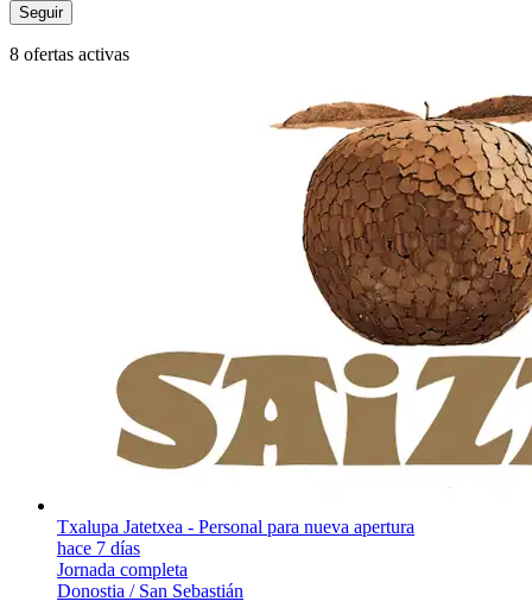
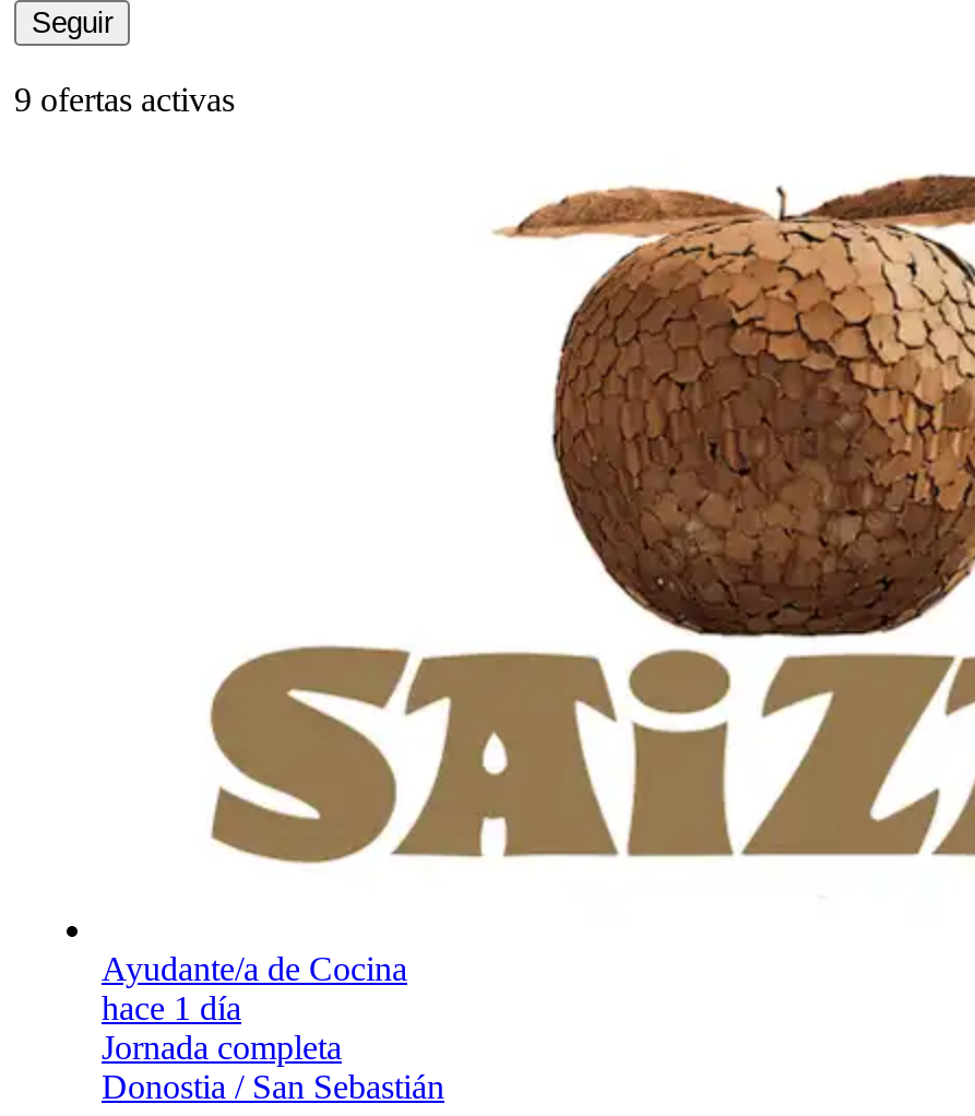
[9,44,129,64] 8 ofertas activas -> [14,81,235,118] 9 ofertas activas
[57,516,414,558] Txalupa Jatetxea - Personal para nueva apertura | hace 7 días -> [102,950,407,1026] Ayudante/a de Cocina | hace 1 día

